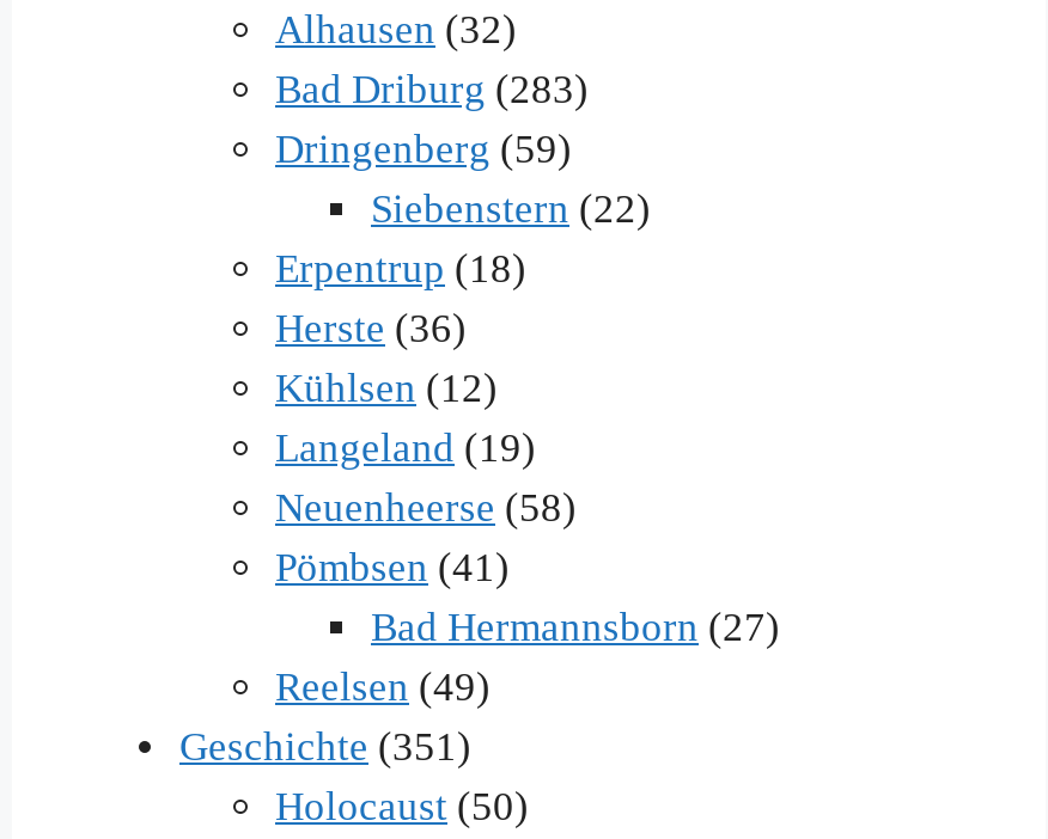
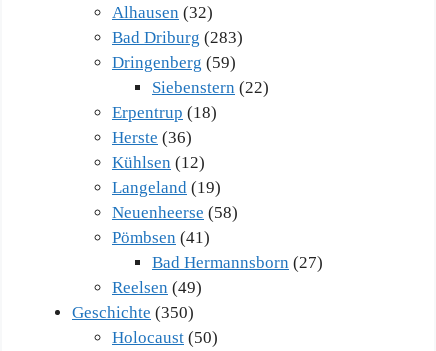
[179,725,471,771] Geschichte (351) -> [72,303,194,322] Geschichte (350)

